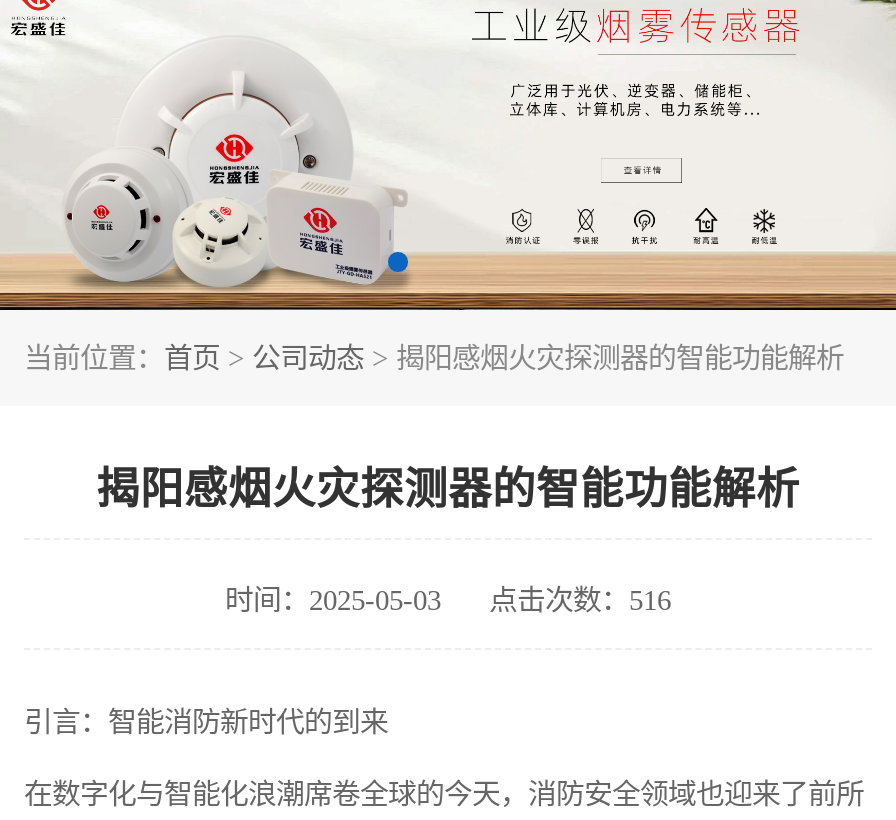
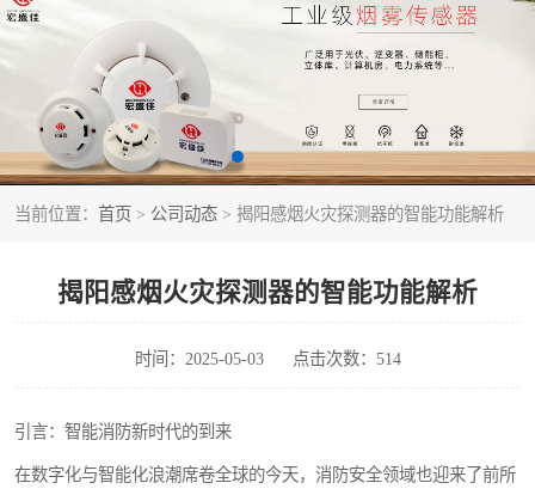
[225,584,671,616] 时间：2025-05-03 点击次数：516 -> [134,349,401,368] 时间：2025-05-03 点击次数：514

